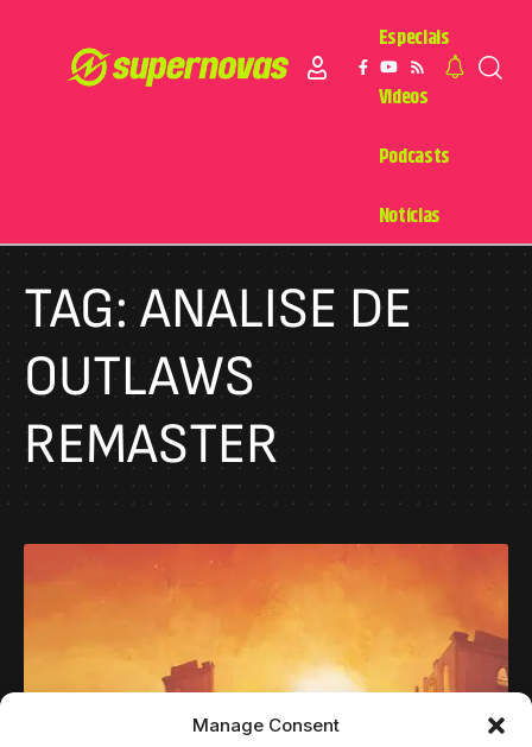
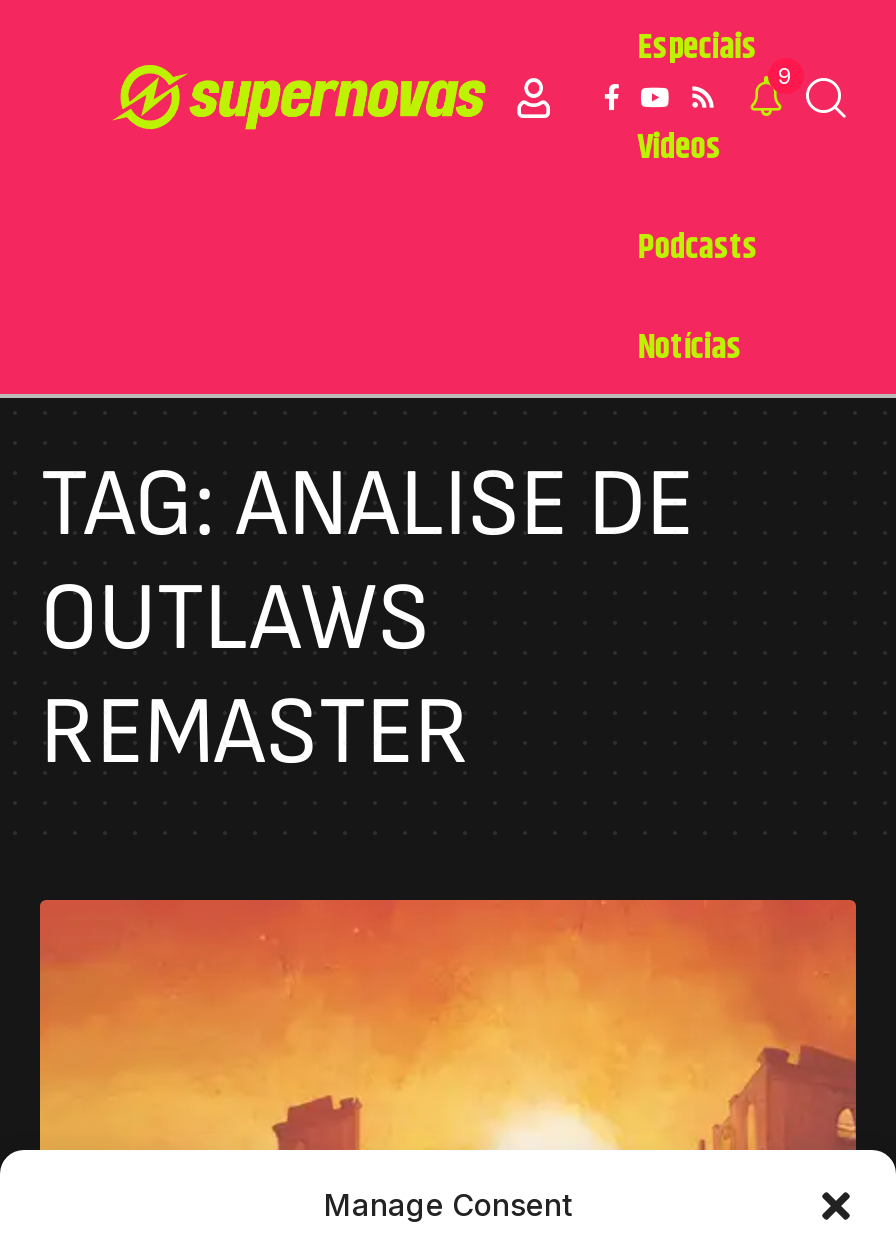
none -> [778,62,794,90] 9

